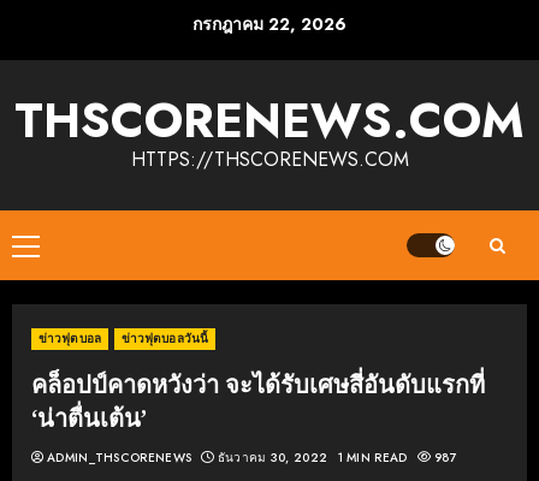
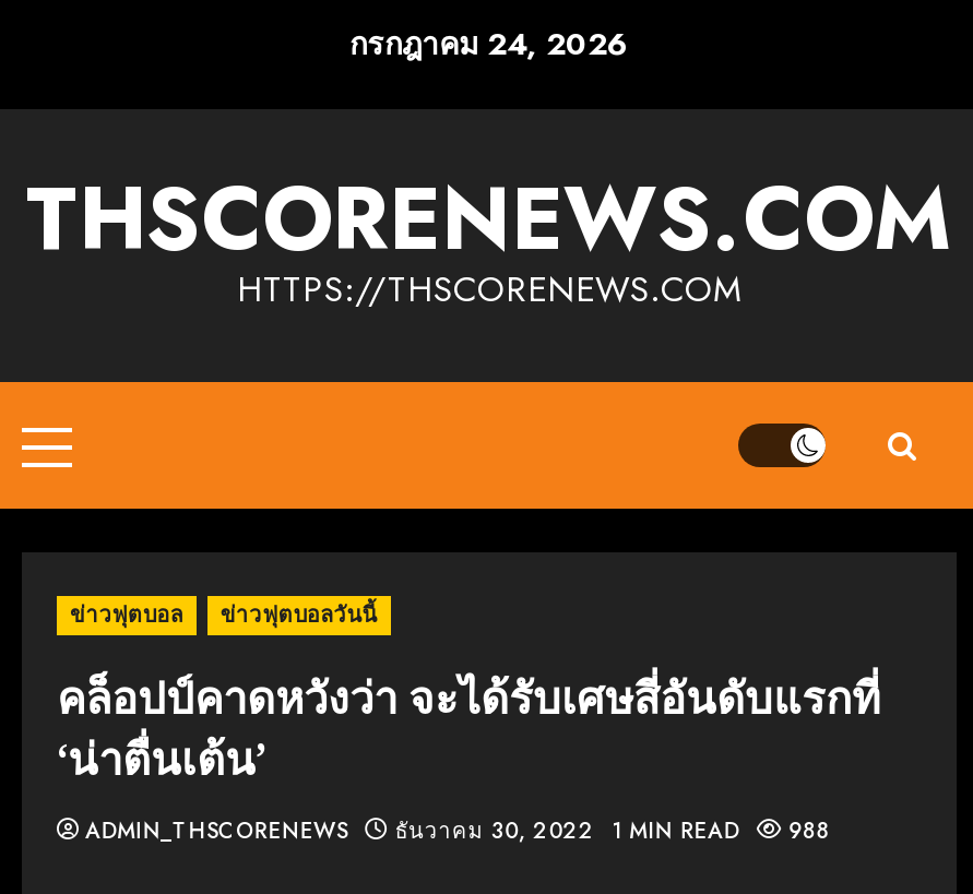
[192,12,346,36] กรกฎาคม 22, 2026 -> [349,21,629,65] กรกฎาคม 24, 2026
[47,449,457,467] ADMIN_THSCORENEWS ธันวาคม 30, 2022 1 MIN READ 987 -> [85,814,830,847] ADMIN_THSCORENEWS ธันวาคม 30, 2022 1 MIN READ 988

